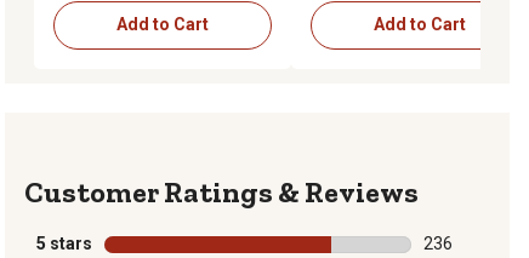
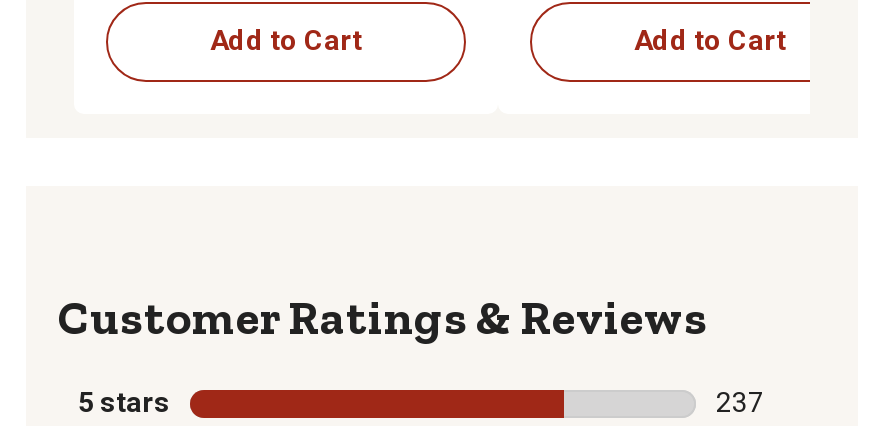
[423,234,453,254] 236 -> [716,387,764,419] 237

